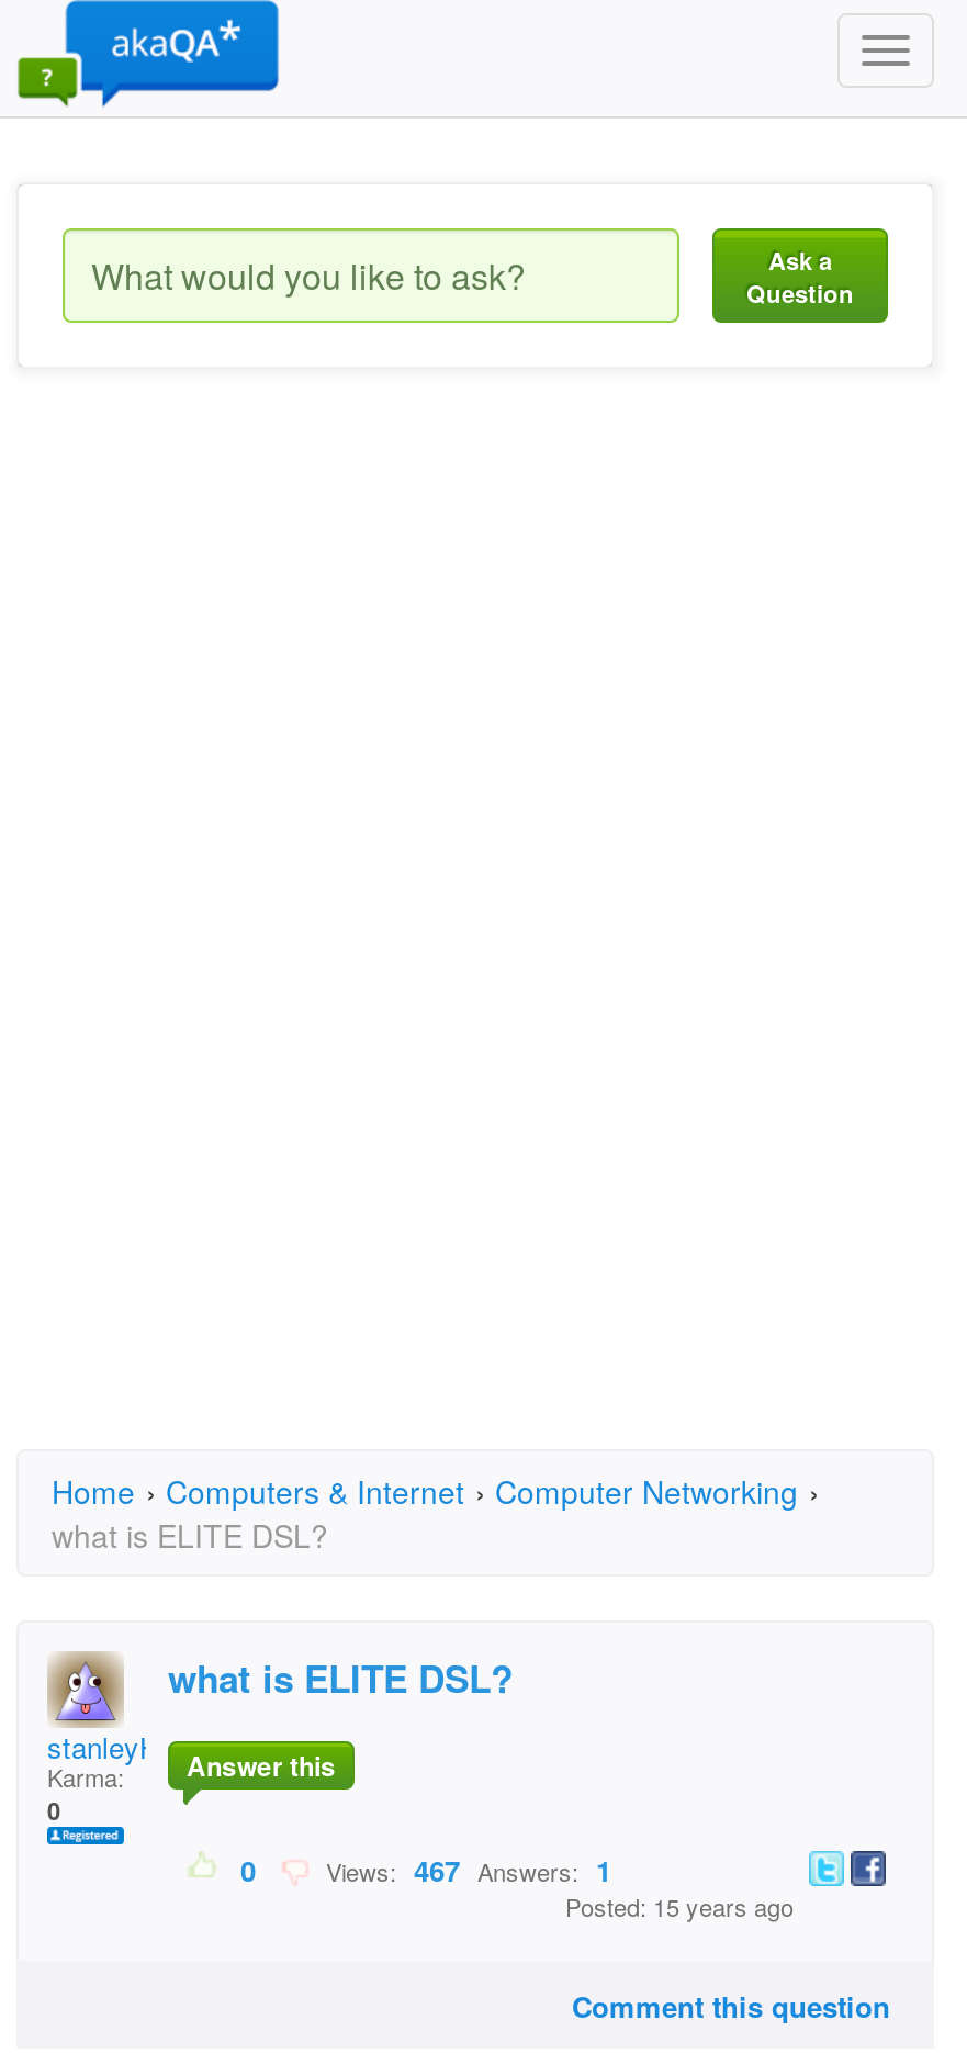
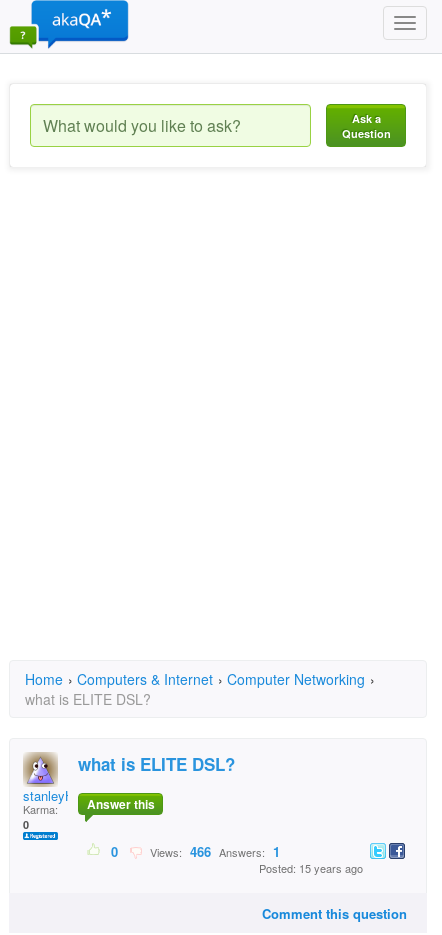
[313,1849,611,1891] Views: 467 Answers: 1 -> [144,842,280,861] Views: 466 Answers: 1

